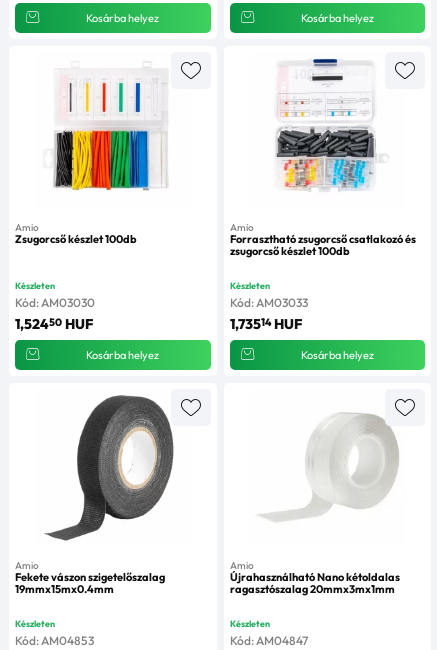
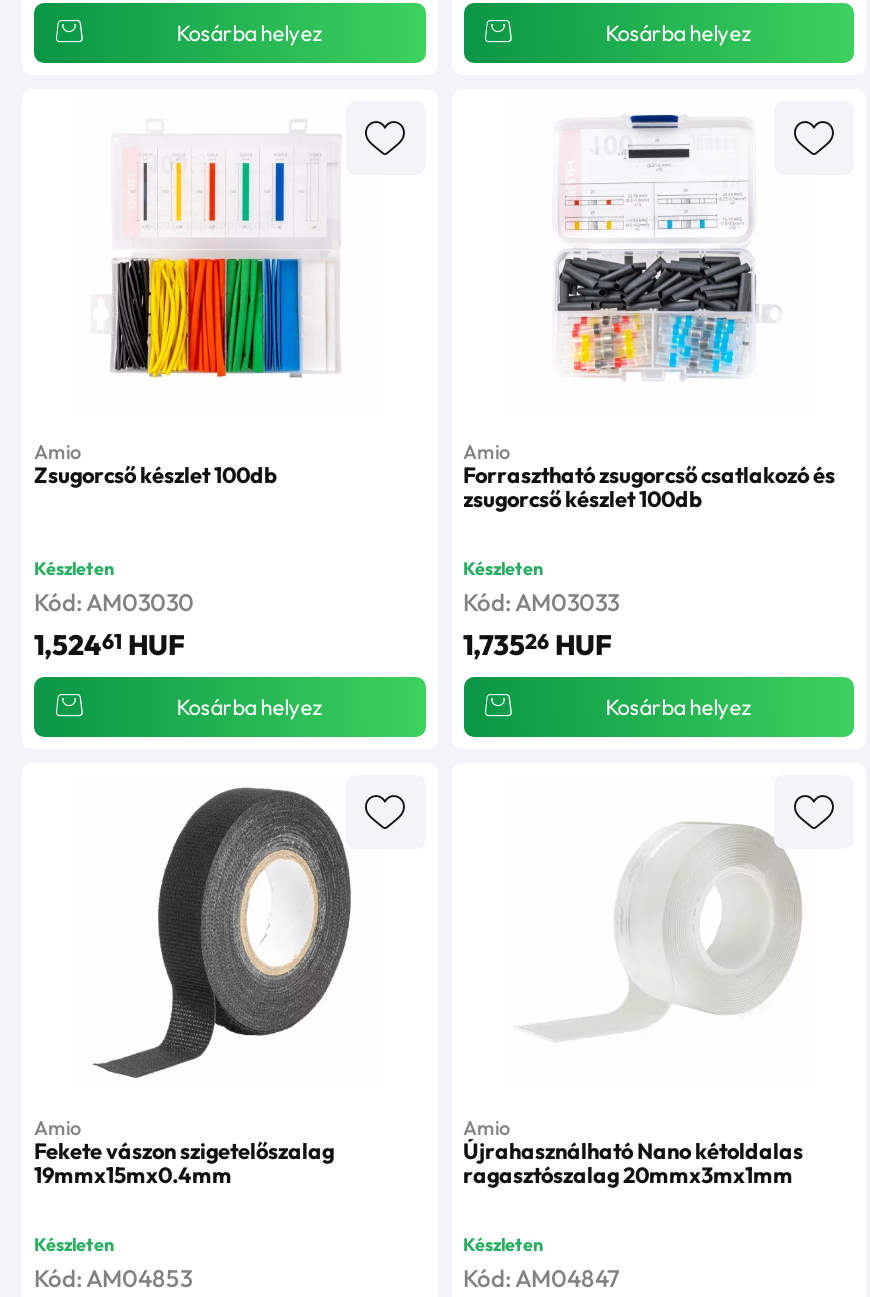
[15,315,93,333] 1,52450 HUF -> [34,627,184,664] 1,52461 HUF
[229,315,301,333] 1,73514 HUF -> [463,627,611,664] 1,73526 HUF

